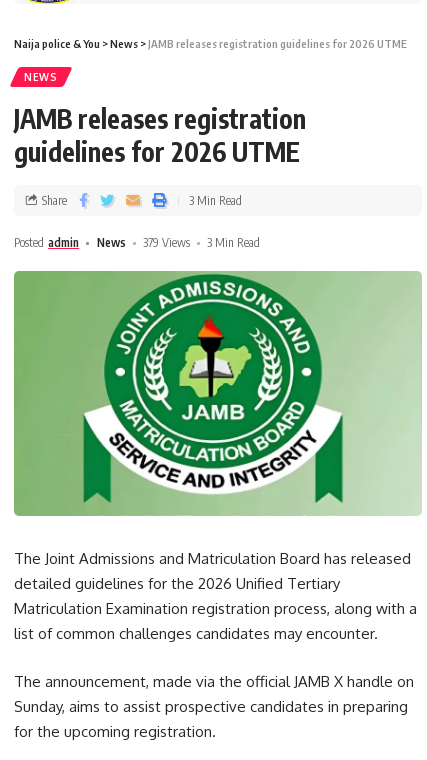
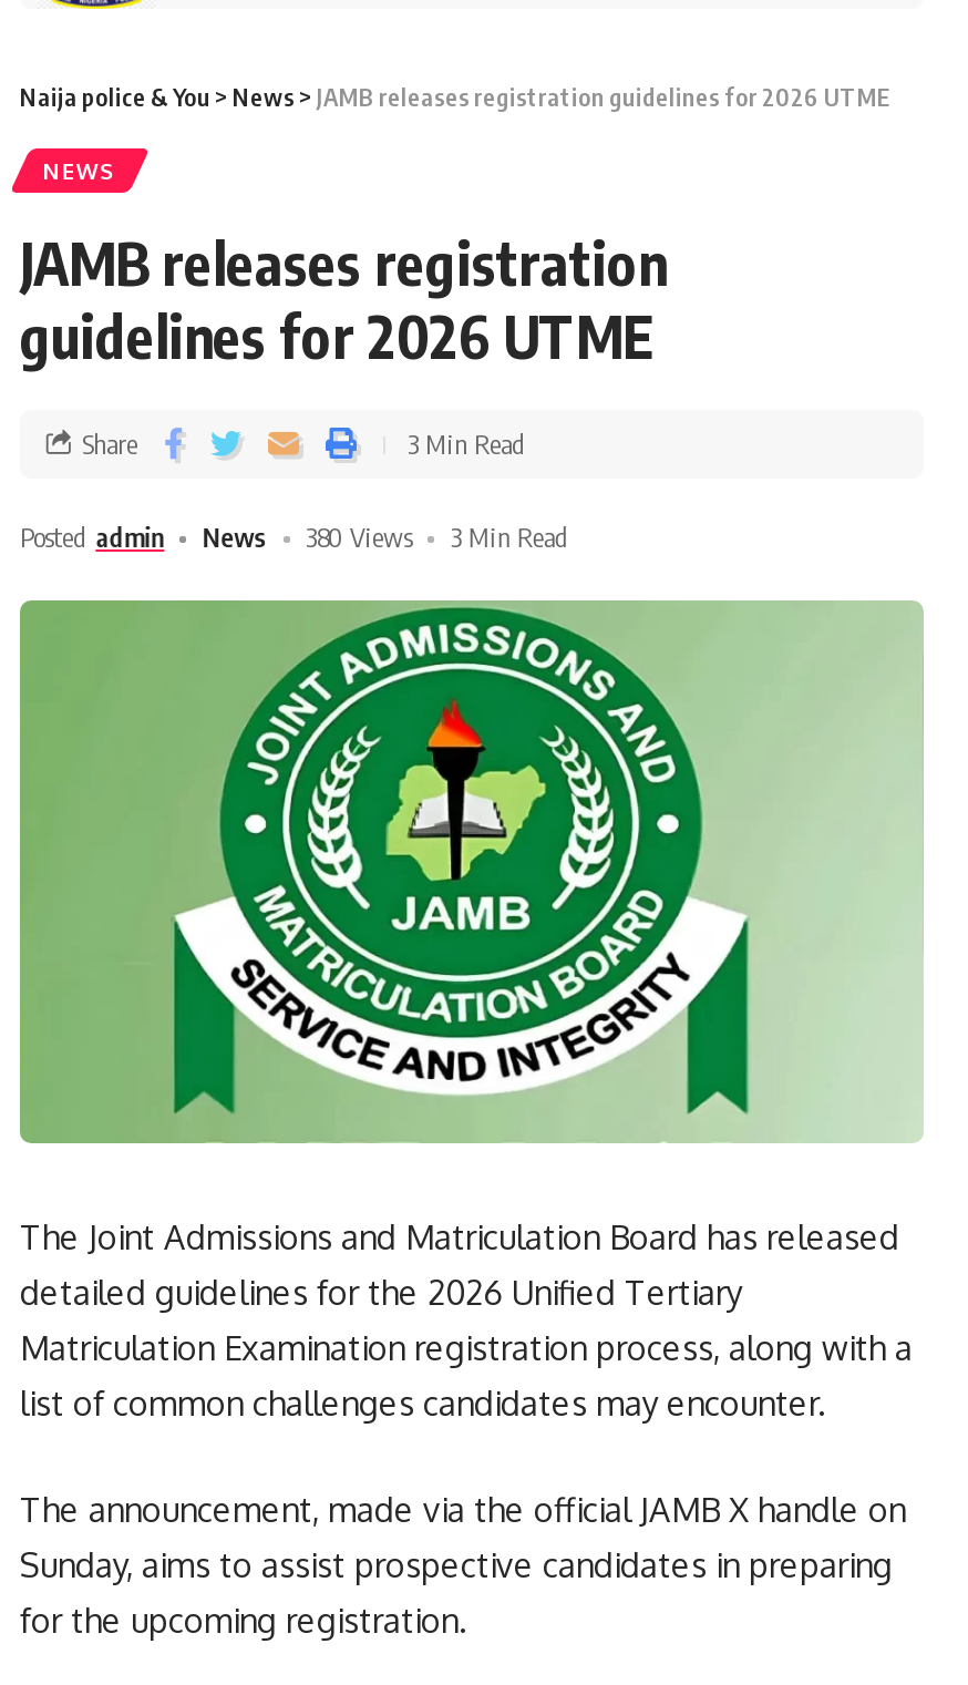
[14,235,260,250] Posted admin News 379 Views 3 Min Read -> [20,522,568,555] Posted admin News 380 Views 3 Min Read

